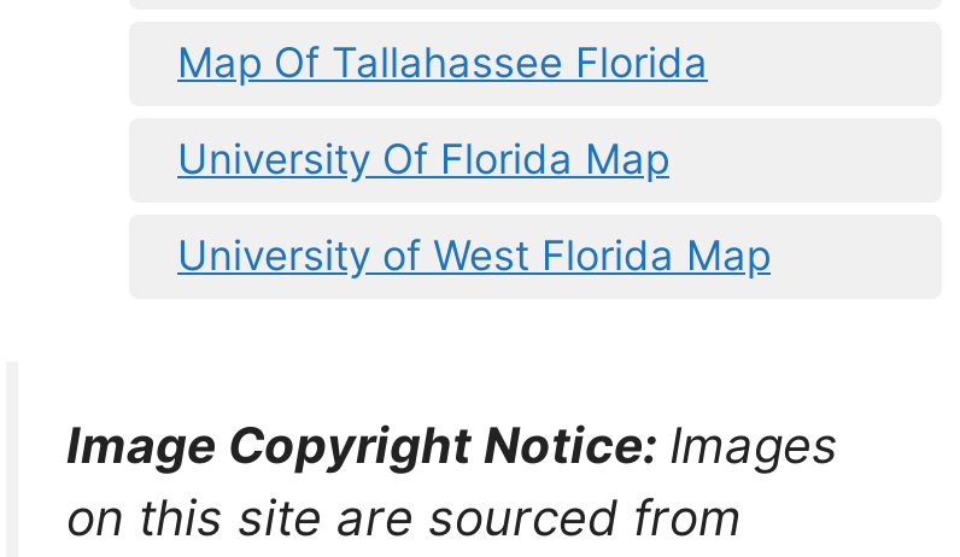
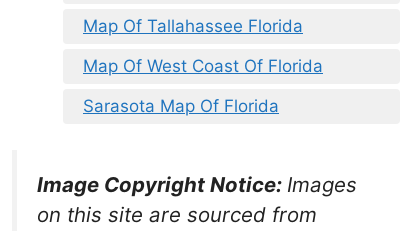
[177,136,669,184] University Of Florida Map -> [83,56,323,76] Map Of West Coast Of Florida
[177,232,771,280] University of West Florida Map -> [83,96,279,116] Sarasota Map Of Florida

